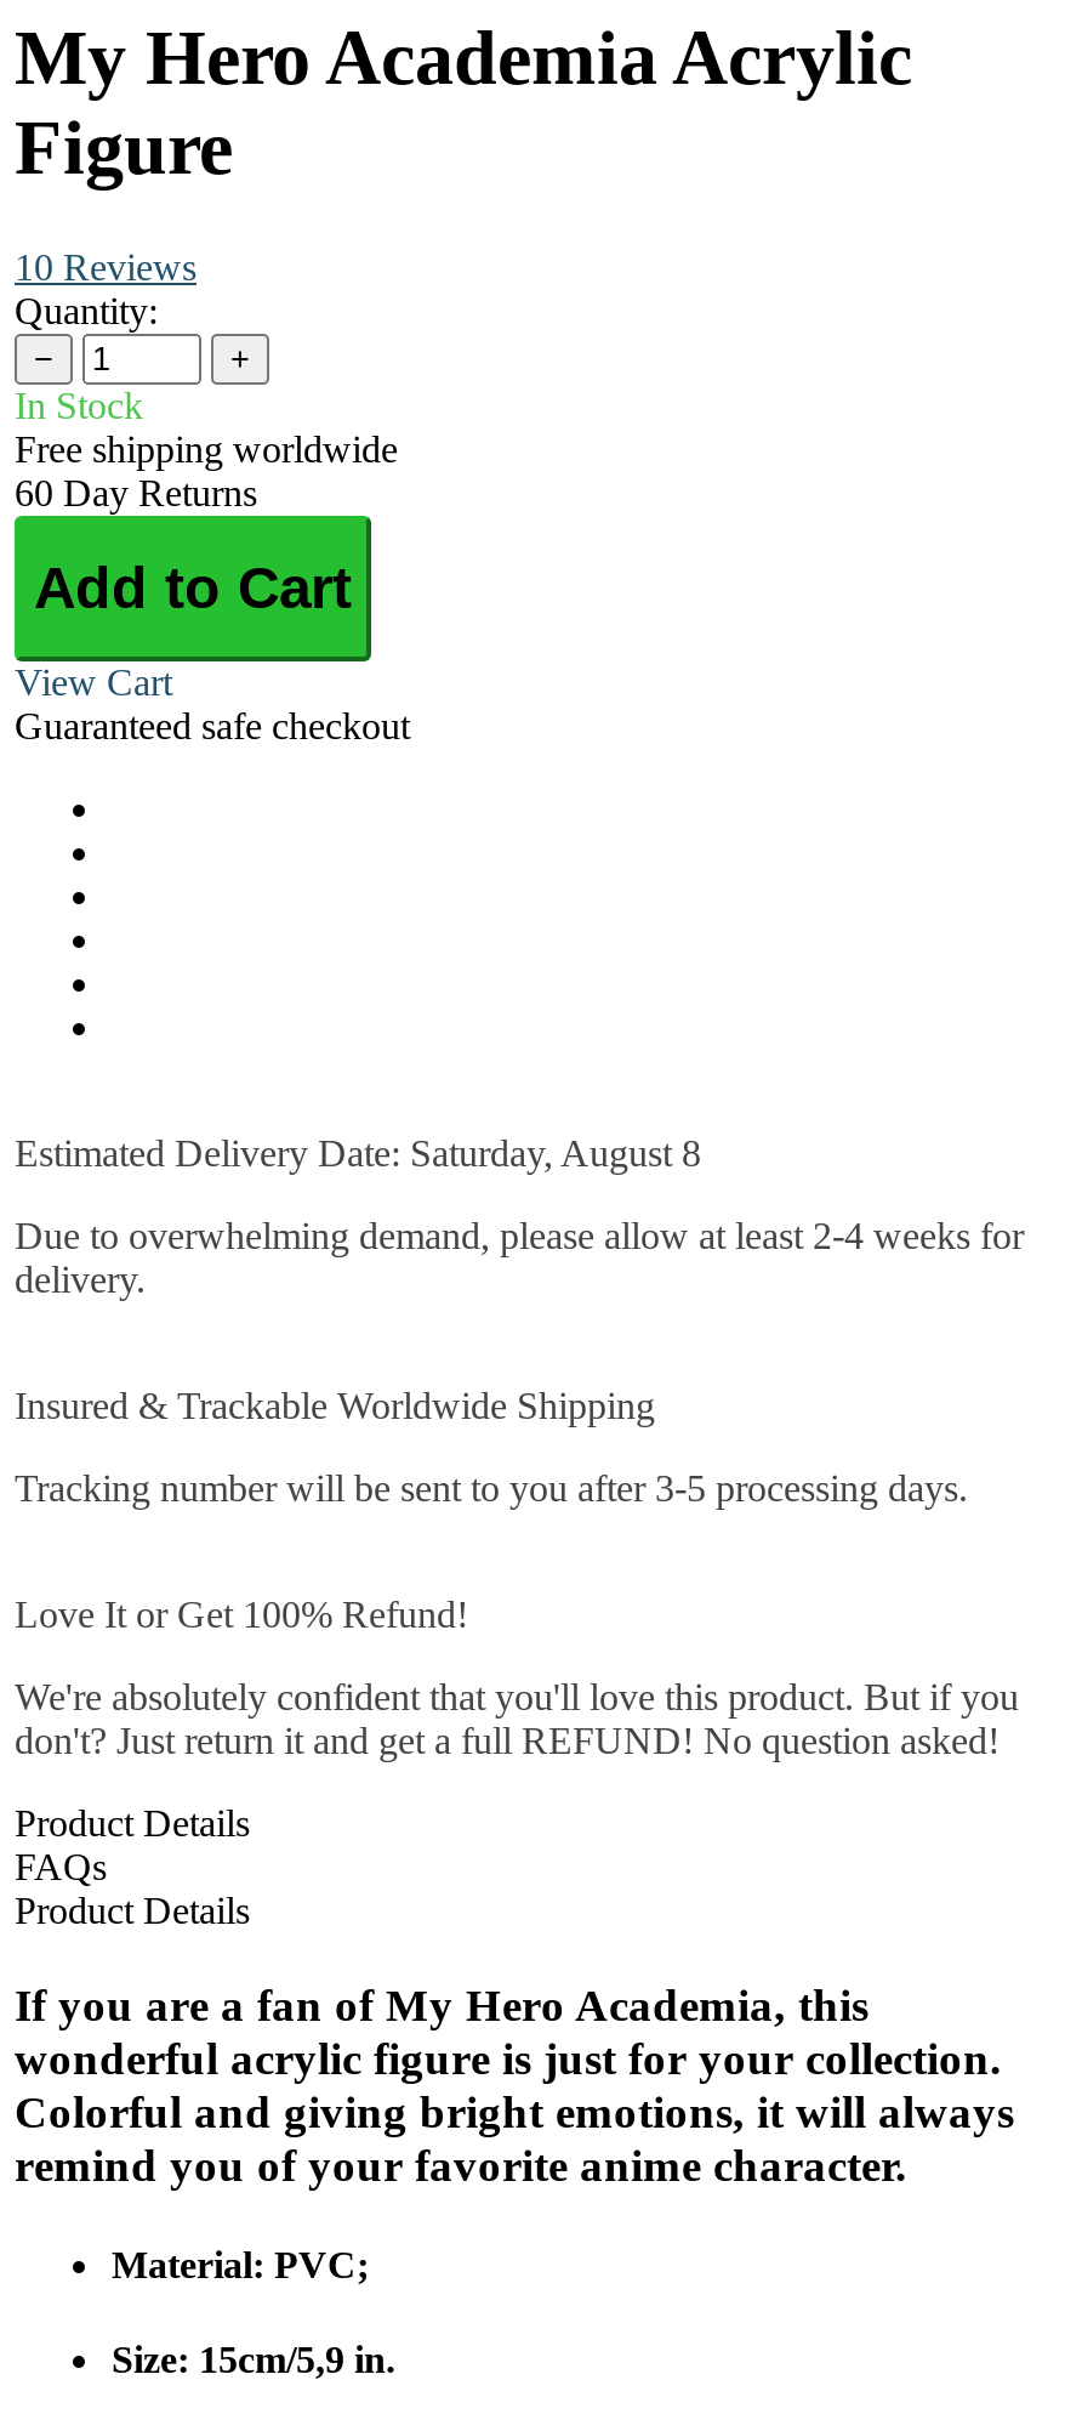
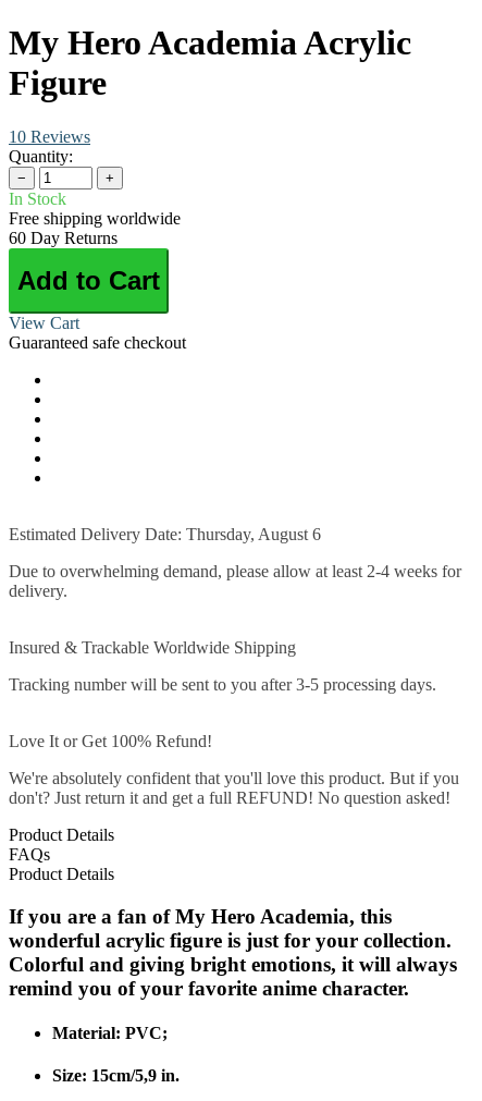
[15,1132,701,1173] Estimated Delivery Date: Saturday, August 8 -> [9,525,321,543] Estimated Delivery Date: Thursday, August 6

